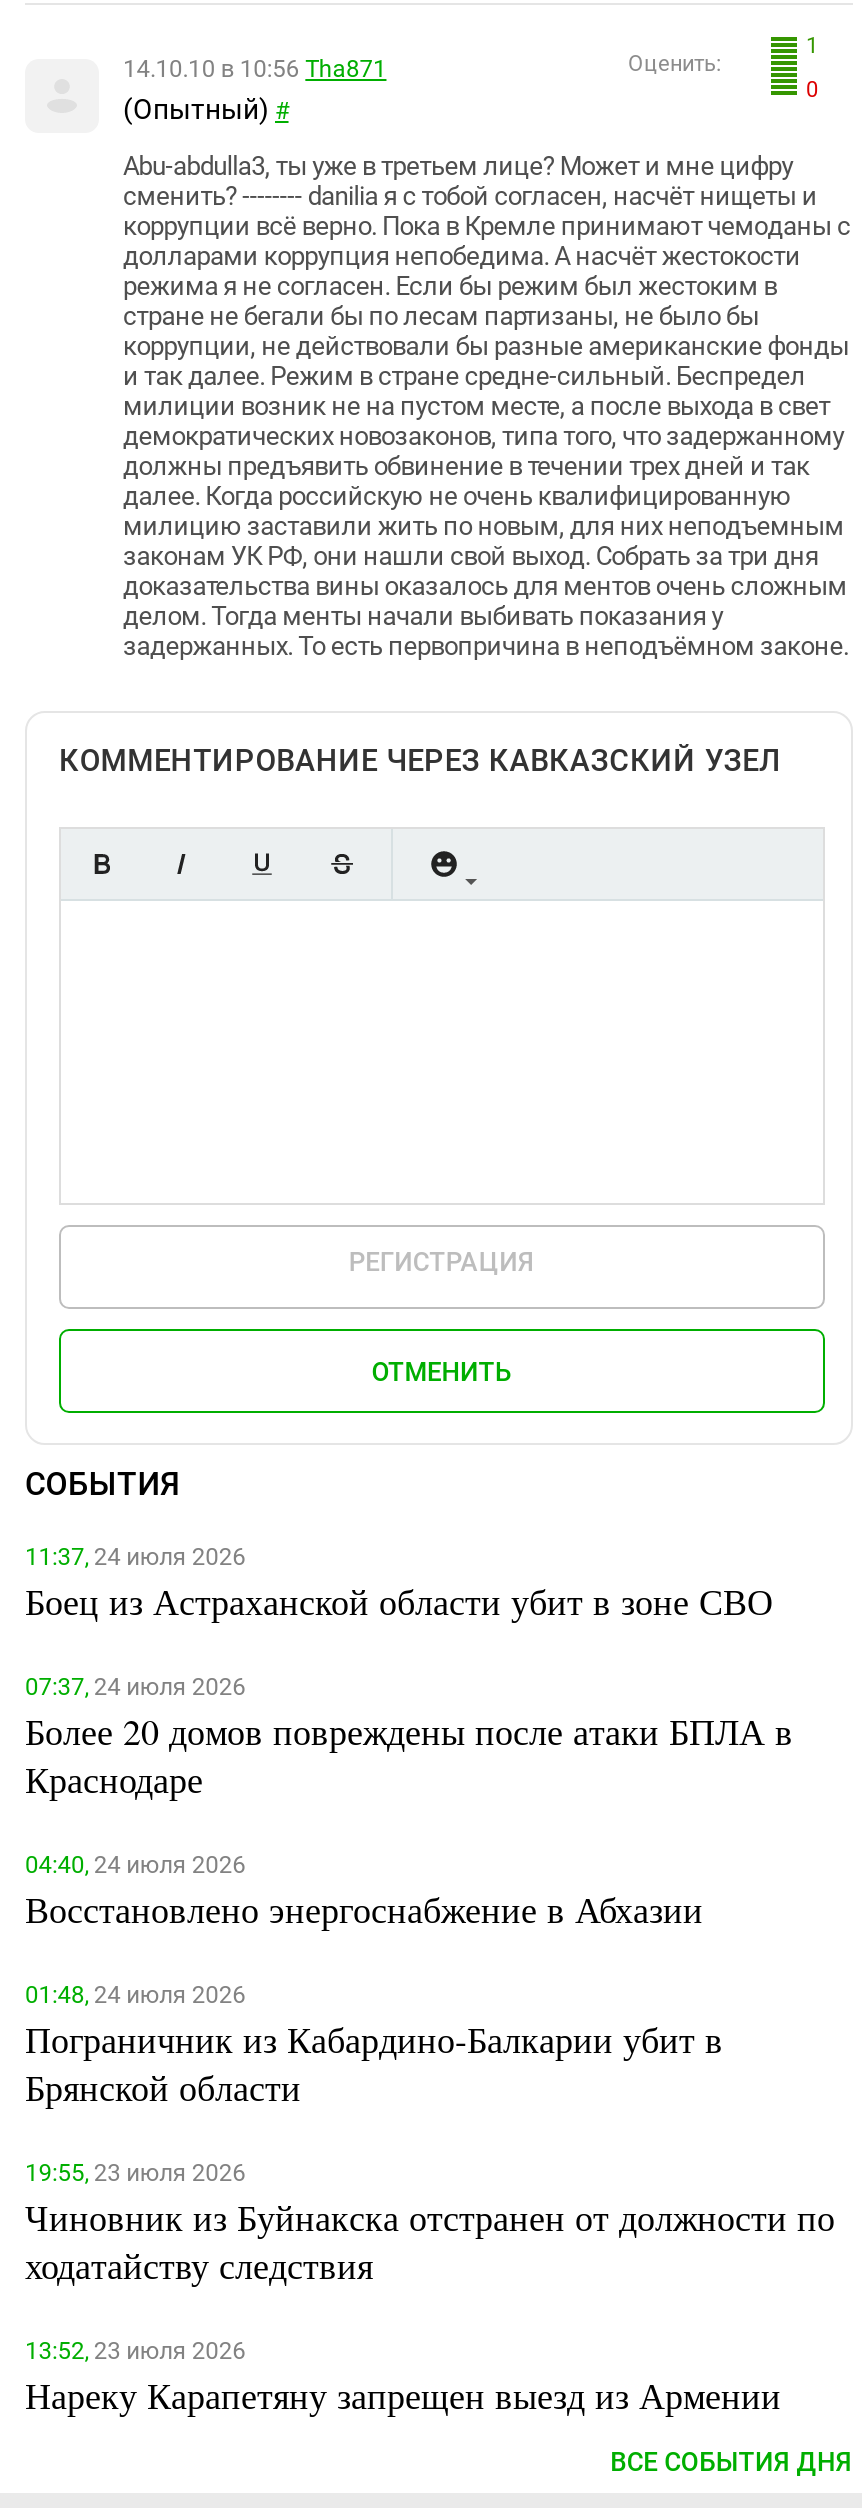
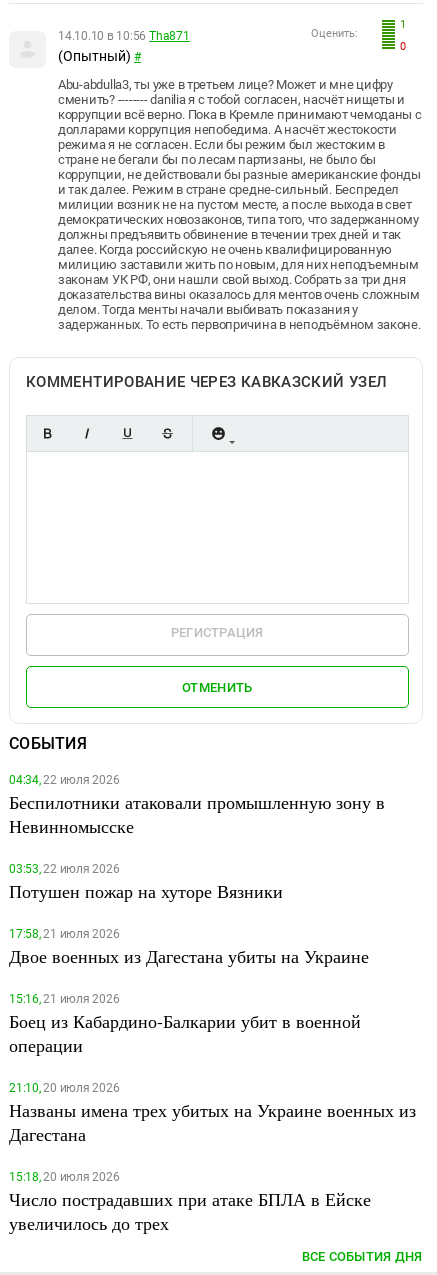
[25,1543,773,1625] 11:37, 24 июля 2026 | Боец из Астраханской области убит в зоне СВО -> [9,773,385,838] 04:34, 22 июля 2026 | Беспилотники атаковали промышленную зону в | Невинномысске
[25,1673,793,1803] 07:37, 24 июля 2026 | Более 20 домов повреждены после атаки БПЛА в | Краснодаре -> [9,862,283,903] 03:53, 22 июля 2026 | Потушен пожар на хуторе Вязники
[25,1851,703,1933] 04:40, 24 июля 2026 | Восстановлено энергоснабжение в Абхазии -> [9,927,369,968] 17:58, 21 июля 2026 | Двое военных из Дагестана убиты на Украине
[25,1981,723,2111] 01:48, 24 июля 2026 | Пограничник из Кабардино-Балкарии убит в | Брянской области -> [9,992,361,1057] 15:16, 21 июля 2026 | Боец из Кабардино-Балкарии убит в военной | операции
[25,2159,835,2289] 19:55, 23 июля 2026 | Чиновник из Буйнакска отстранен от должности по | ходатайству следствия -> [9,1081,416,1146] 21:10, 20 июля 2026 | Названы имена трех убитых на Украине военных из | Дагестана
[25,2337,781,2419] 13:52, 23 июля 2026 | Нареку Карапетяну запрещен выезд из Армении -> [9,1170,371,1235] 15:18, 20 июля 2026 | Число пострадавших при атаке БПЛА в Ейске | увеличилось до трех

